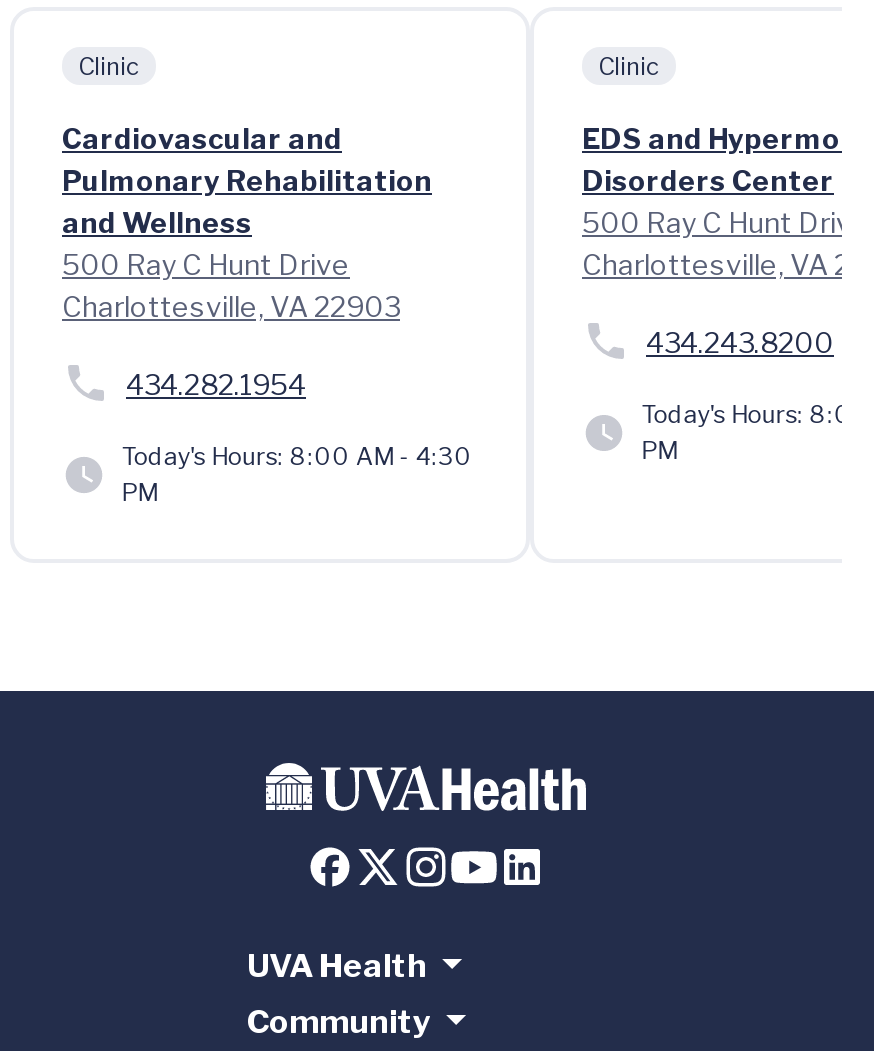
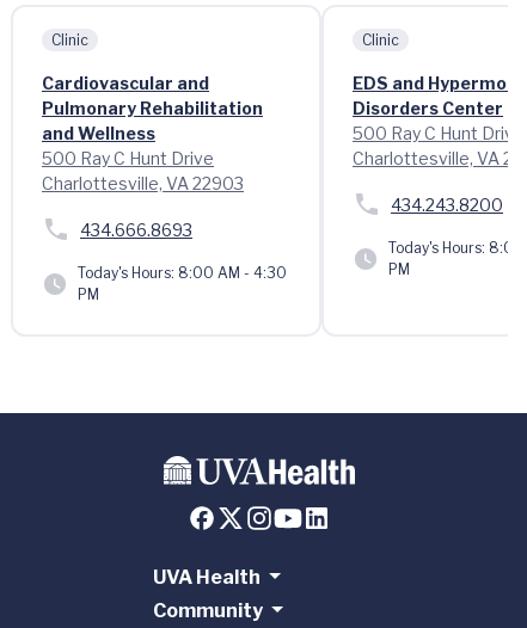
[126,366,306,400] 434.282.1954 -> [80,219,192,239] 434.666.8693

